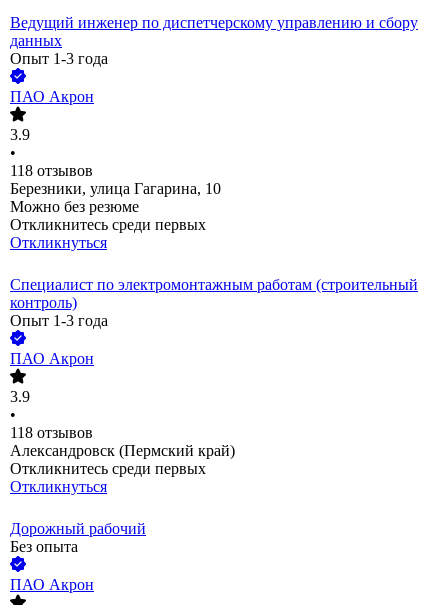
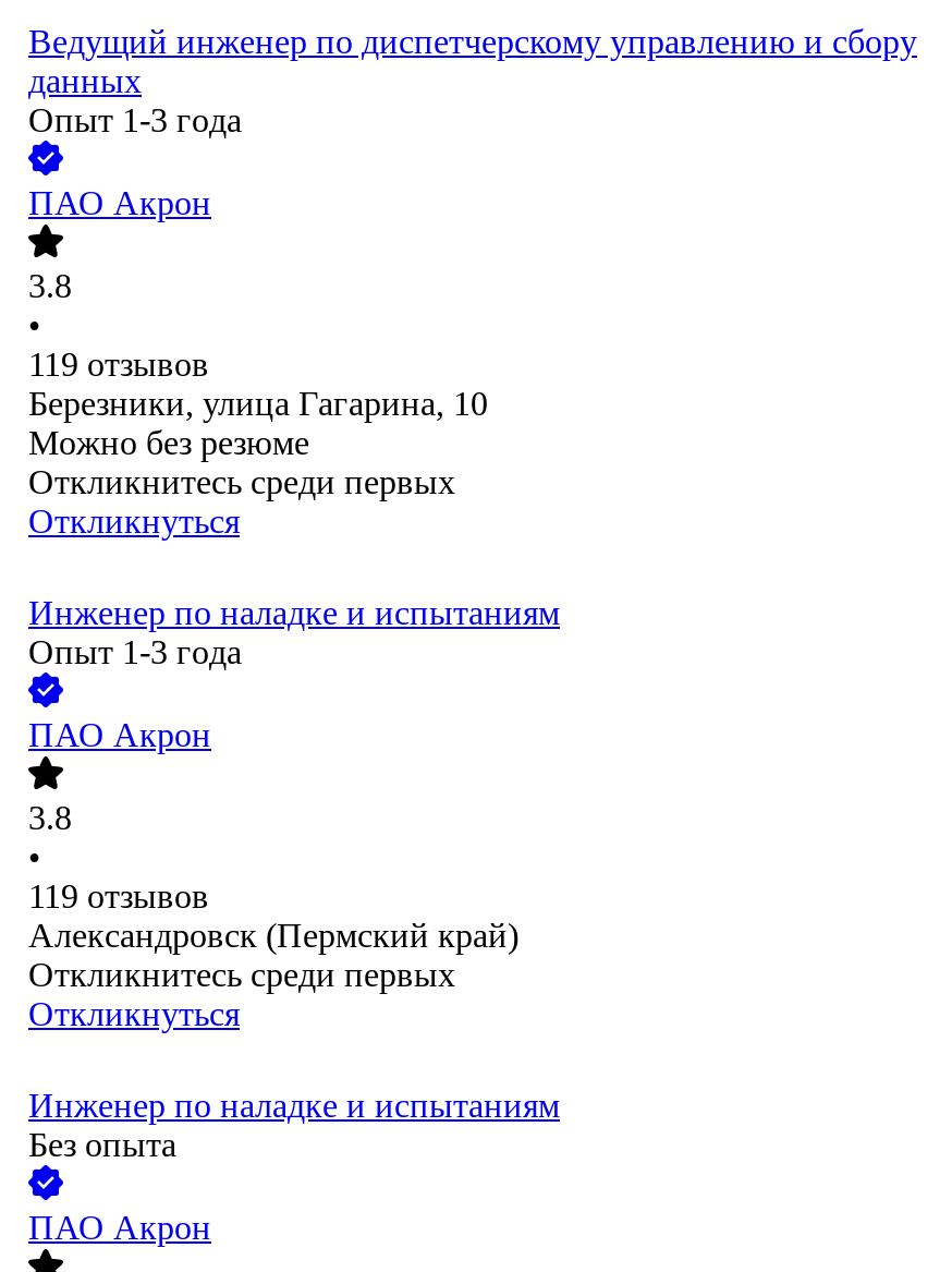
[10,126,30,143] 3.9 -> [28,268,72,305] 3.8
[10,162,93,179] 118 отзывов -> [28,346,209,383] 119 отзывов
[10,276,418,311] Специалист по электромонтажным работам (строительный | контроль) -> [28,595,560,632] Инженер по наладке и испытаниям
[10,388,30,405] 3.9 -> [28,800,72,837] 3.8
[10,424,93,441] 118 отзывов -> [28,878,209,915] 119 отзывов
[10,520,146,537] Дорожный рабочий -> [28,1087,560,1124] Инженер по наладке и испытаниям

